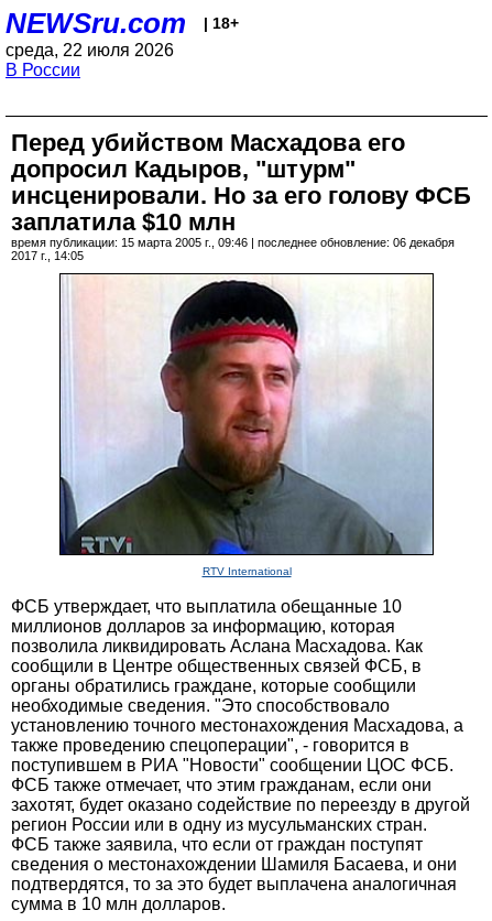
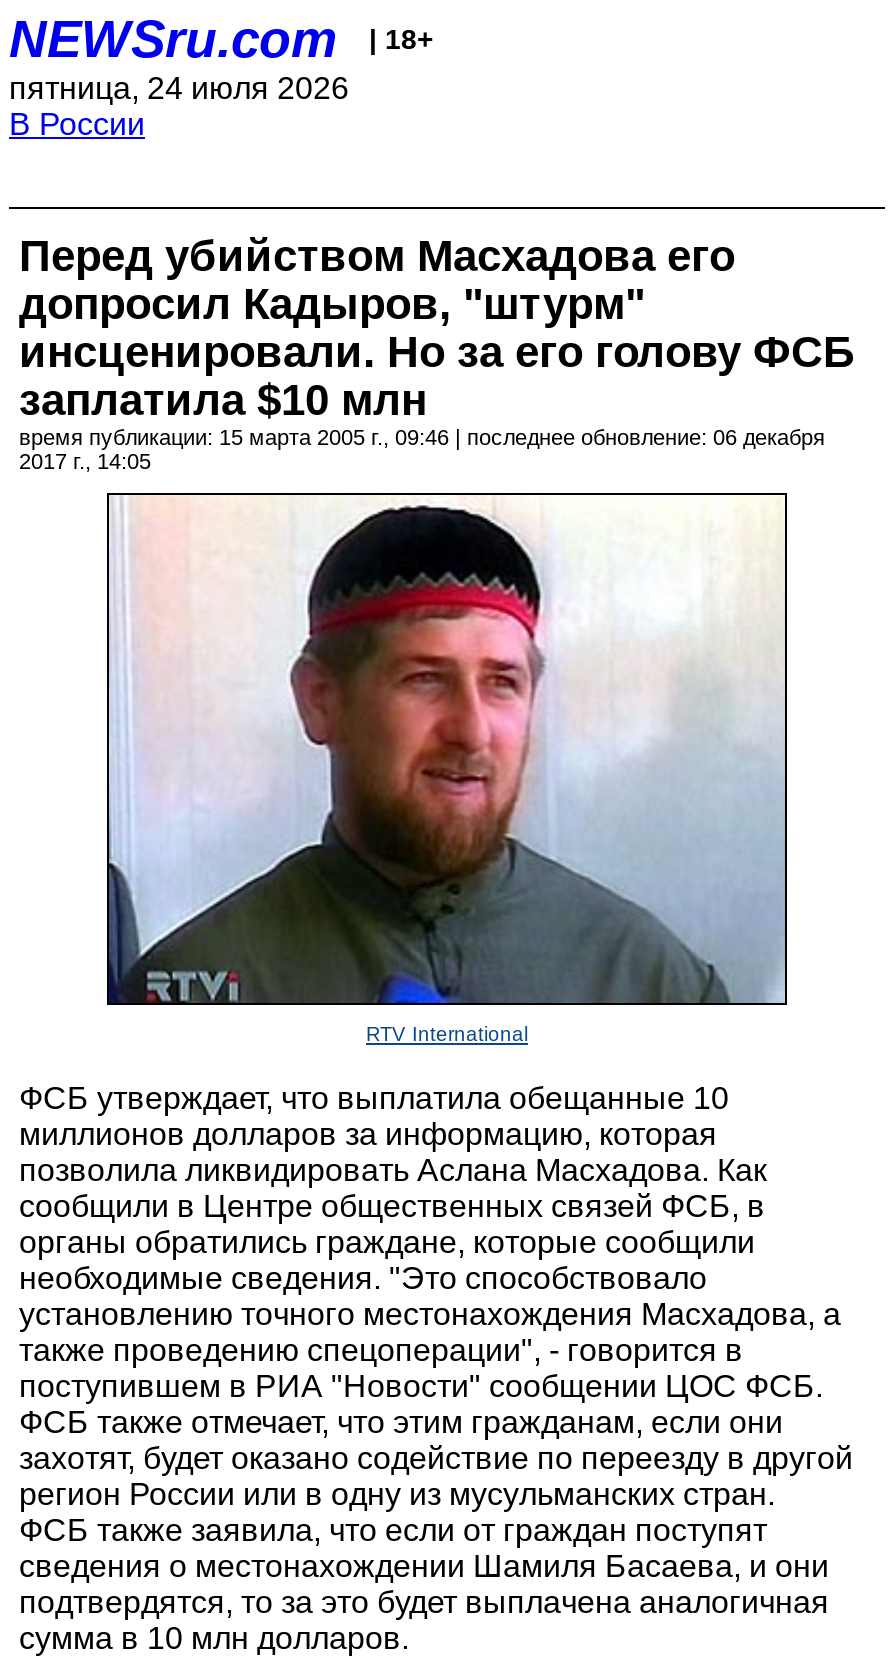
[6,41,174,59] среда, 22 июля 2026 -> [9,71,349,105] пятница, 24 июля 2026

